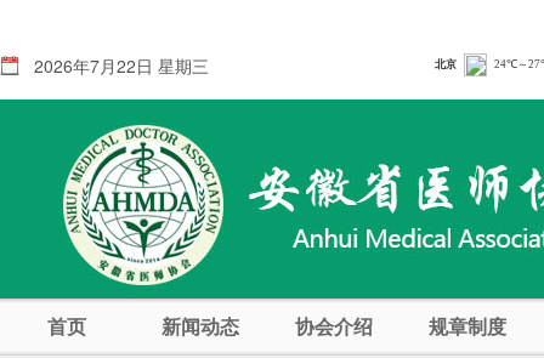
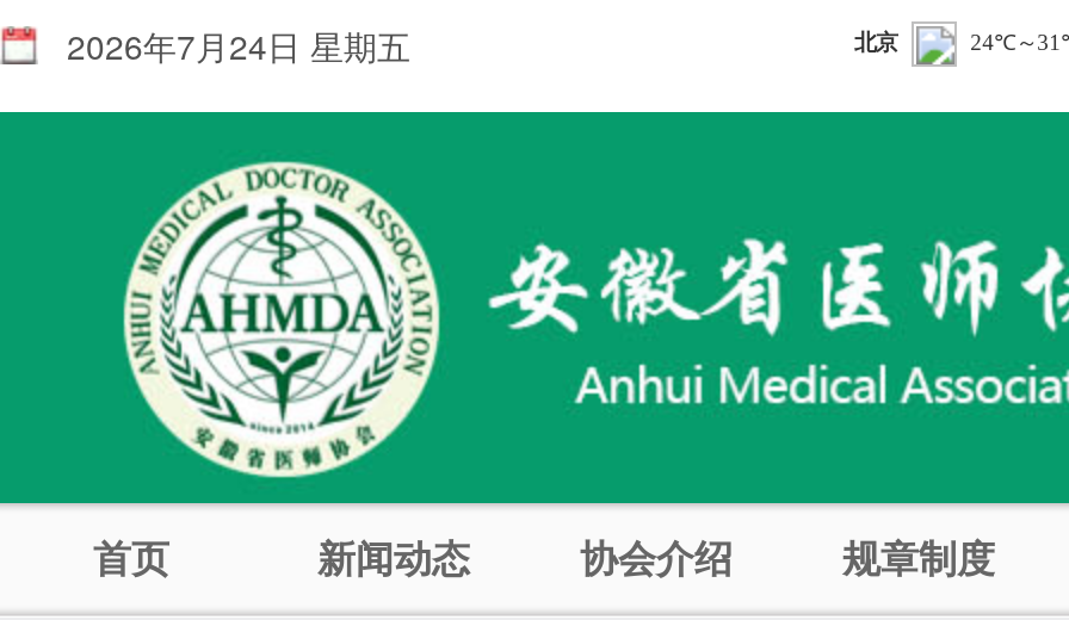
[34,53,209,78] 2026年7月22日 星期三 -> [67,21,410,69] 2026年7月24日 星期五

